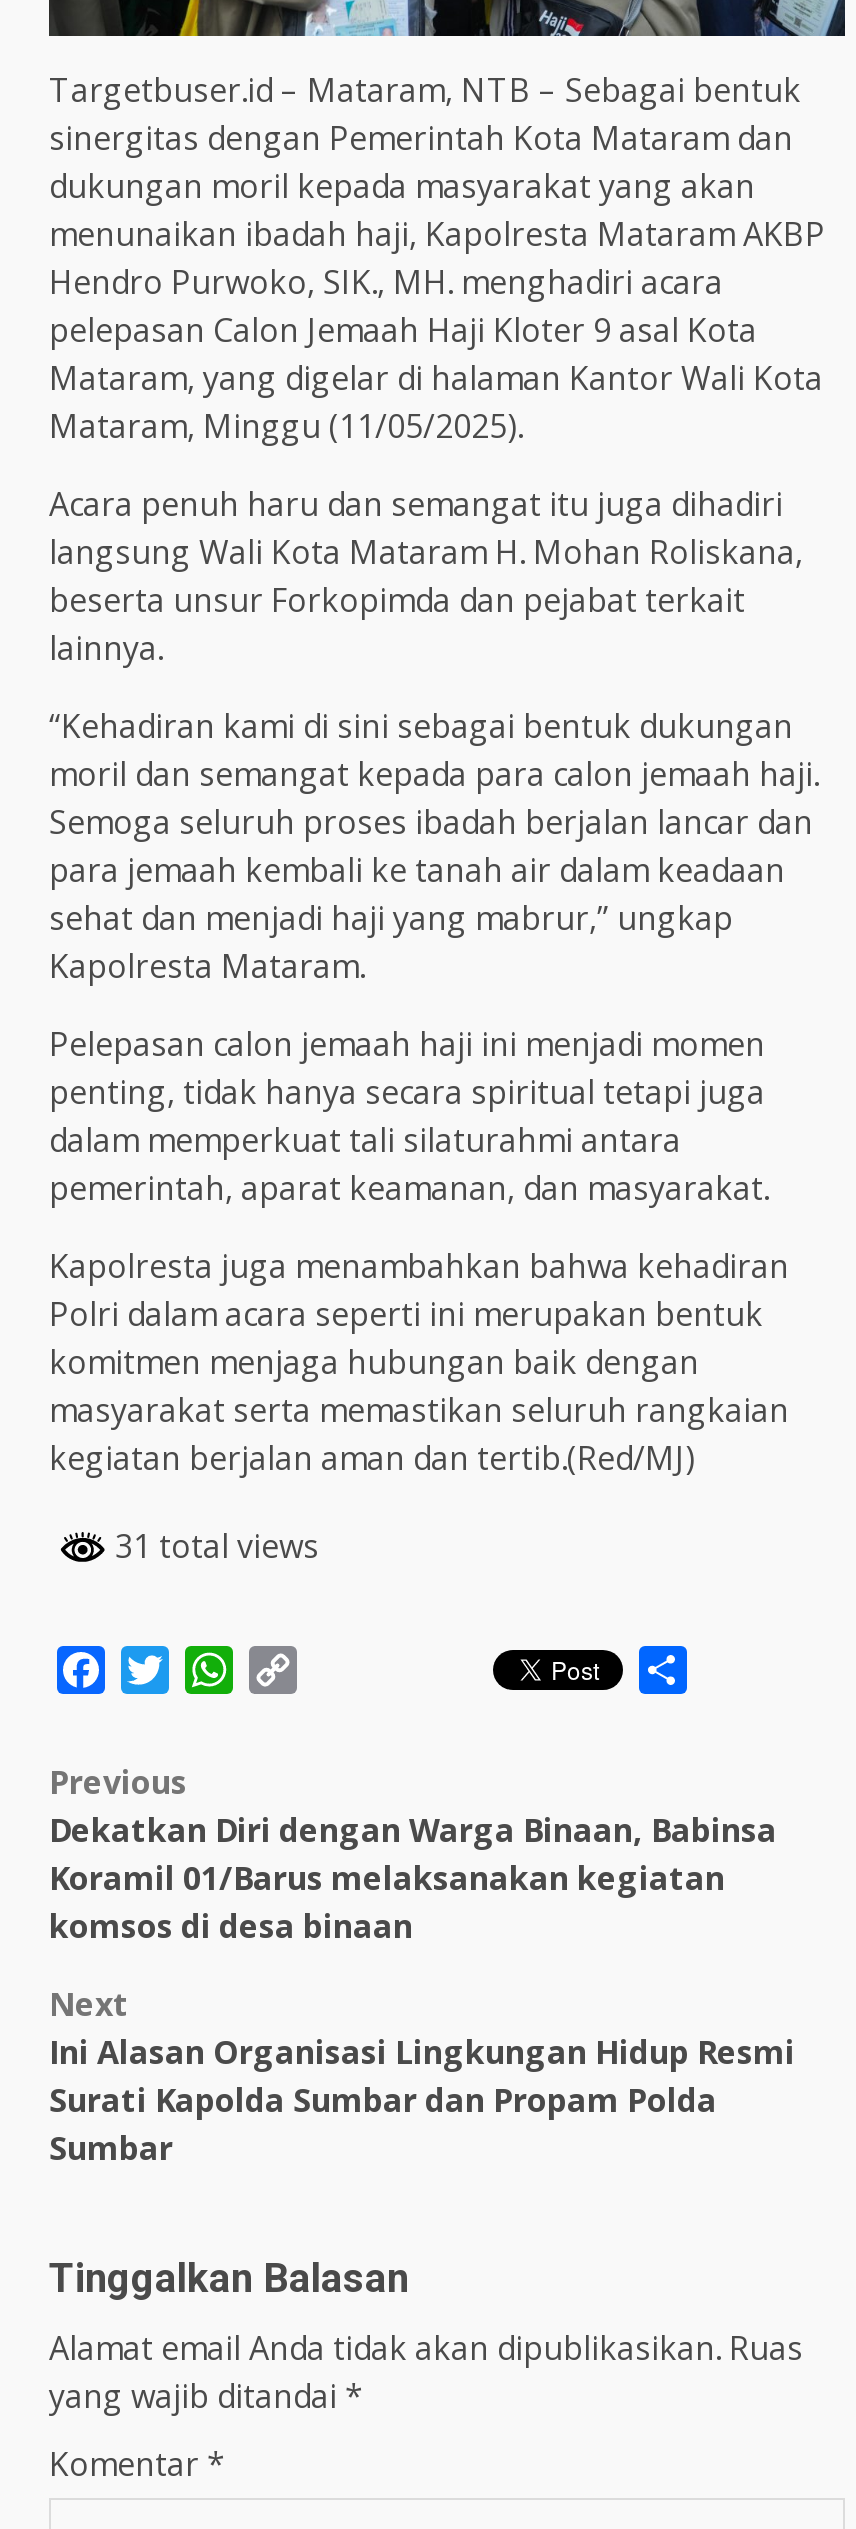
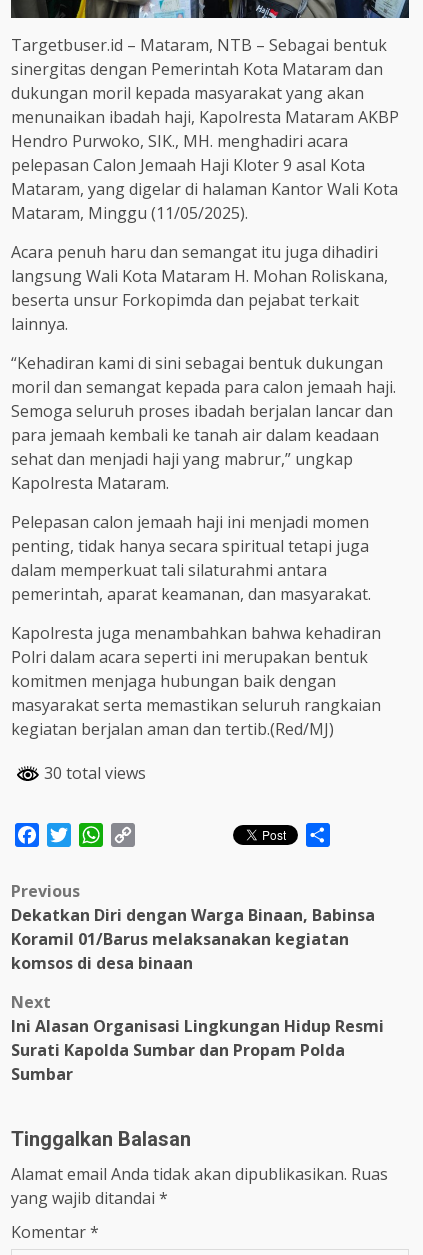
[107,1524,319,1568] 31 total views -> [40,762,146,784] 30 total views

